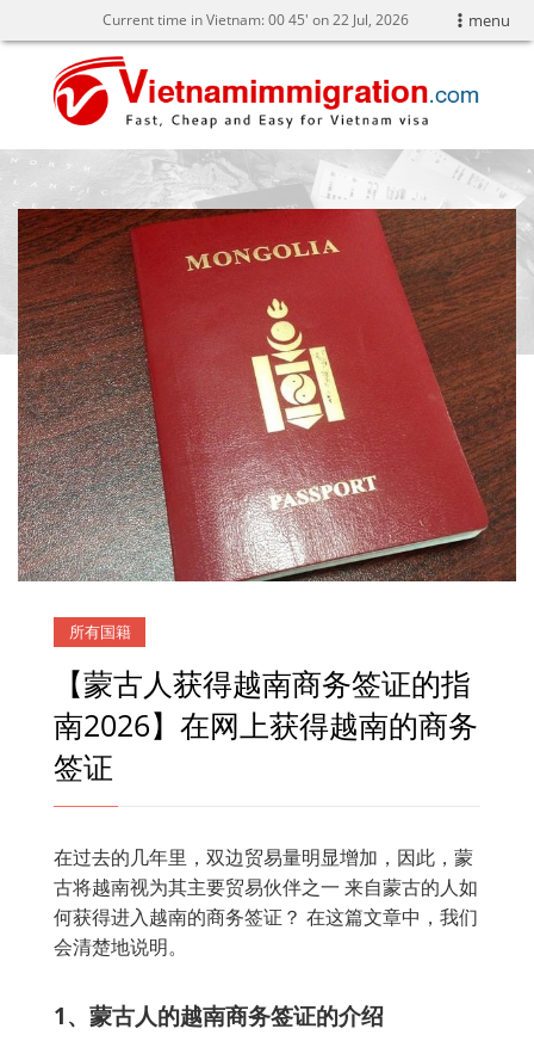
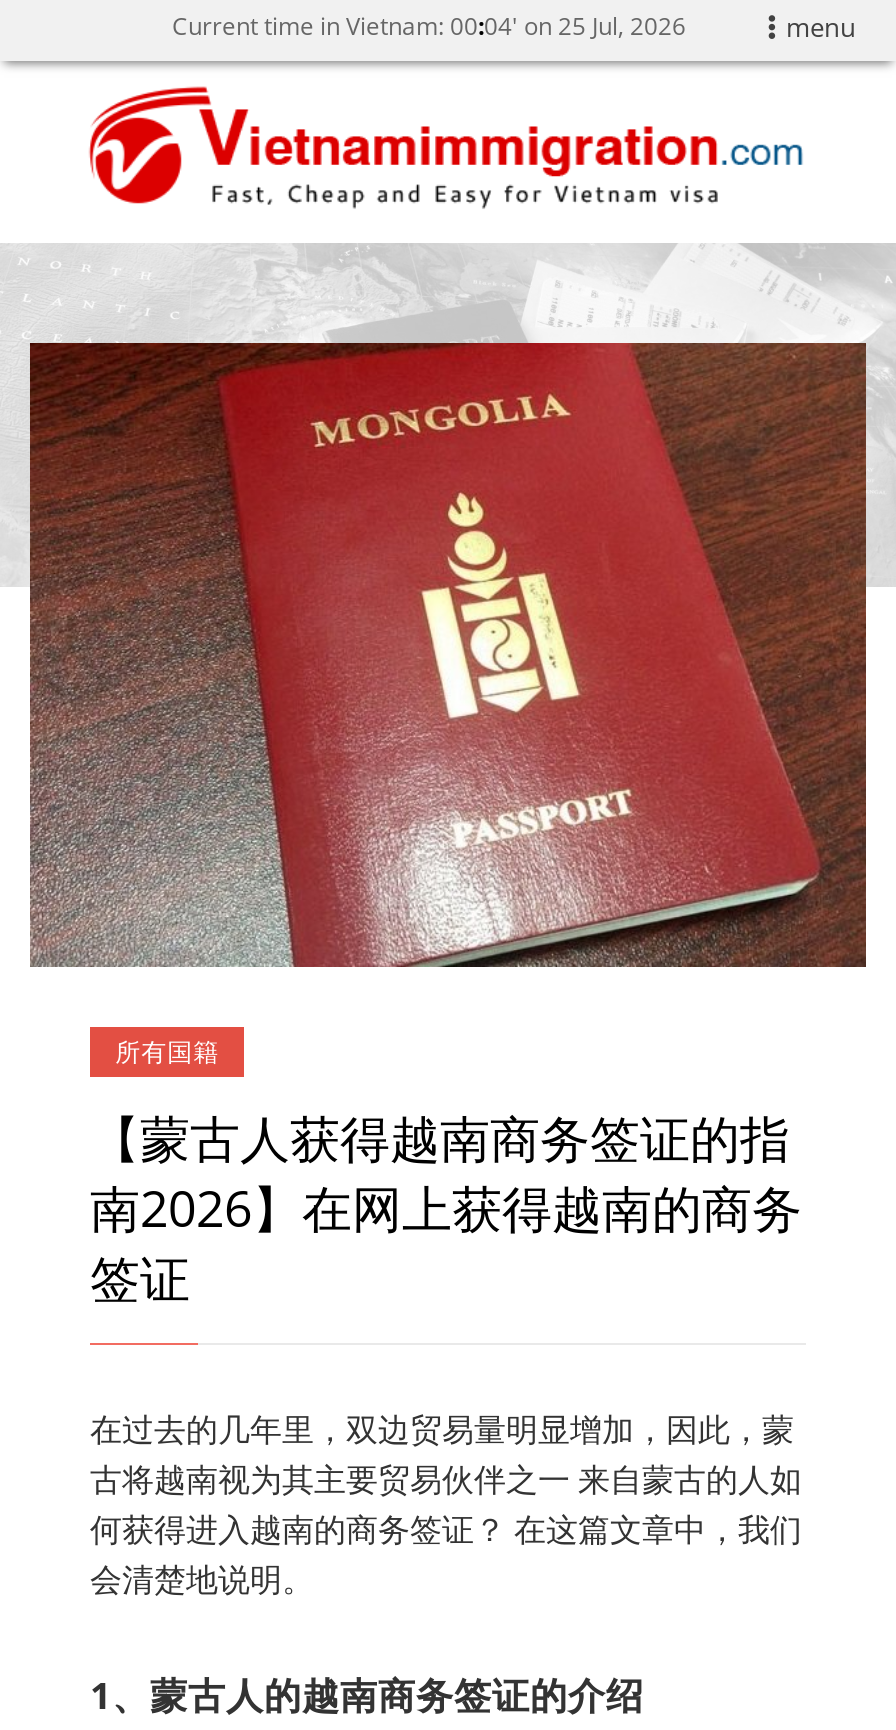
[103,10,409,30] Current time in Vietnam: 00 45' on 22 Jul, 2026 -> [172,9,686,43] Current time in Vietnam: 00:04' on 25 Jul, 2026

